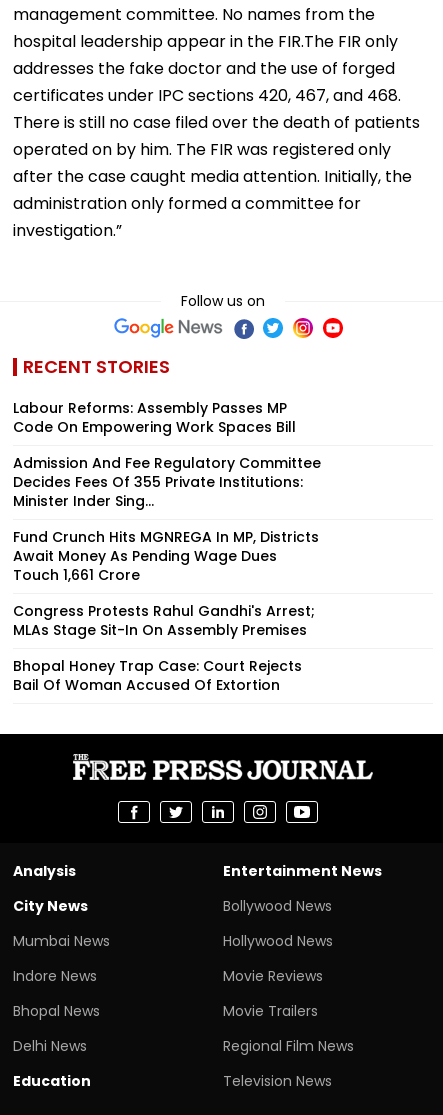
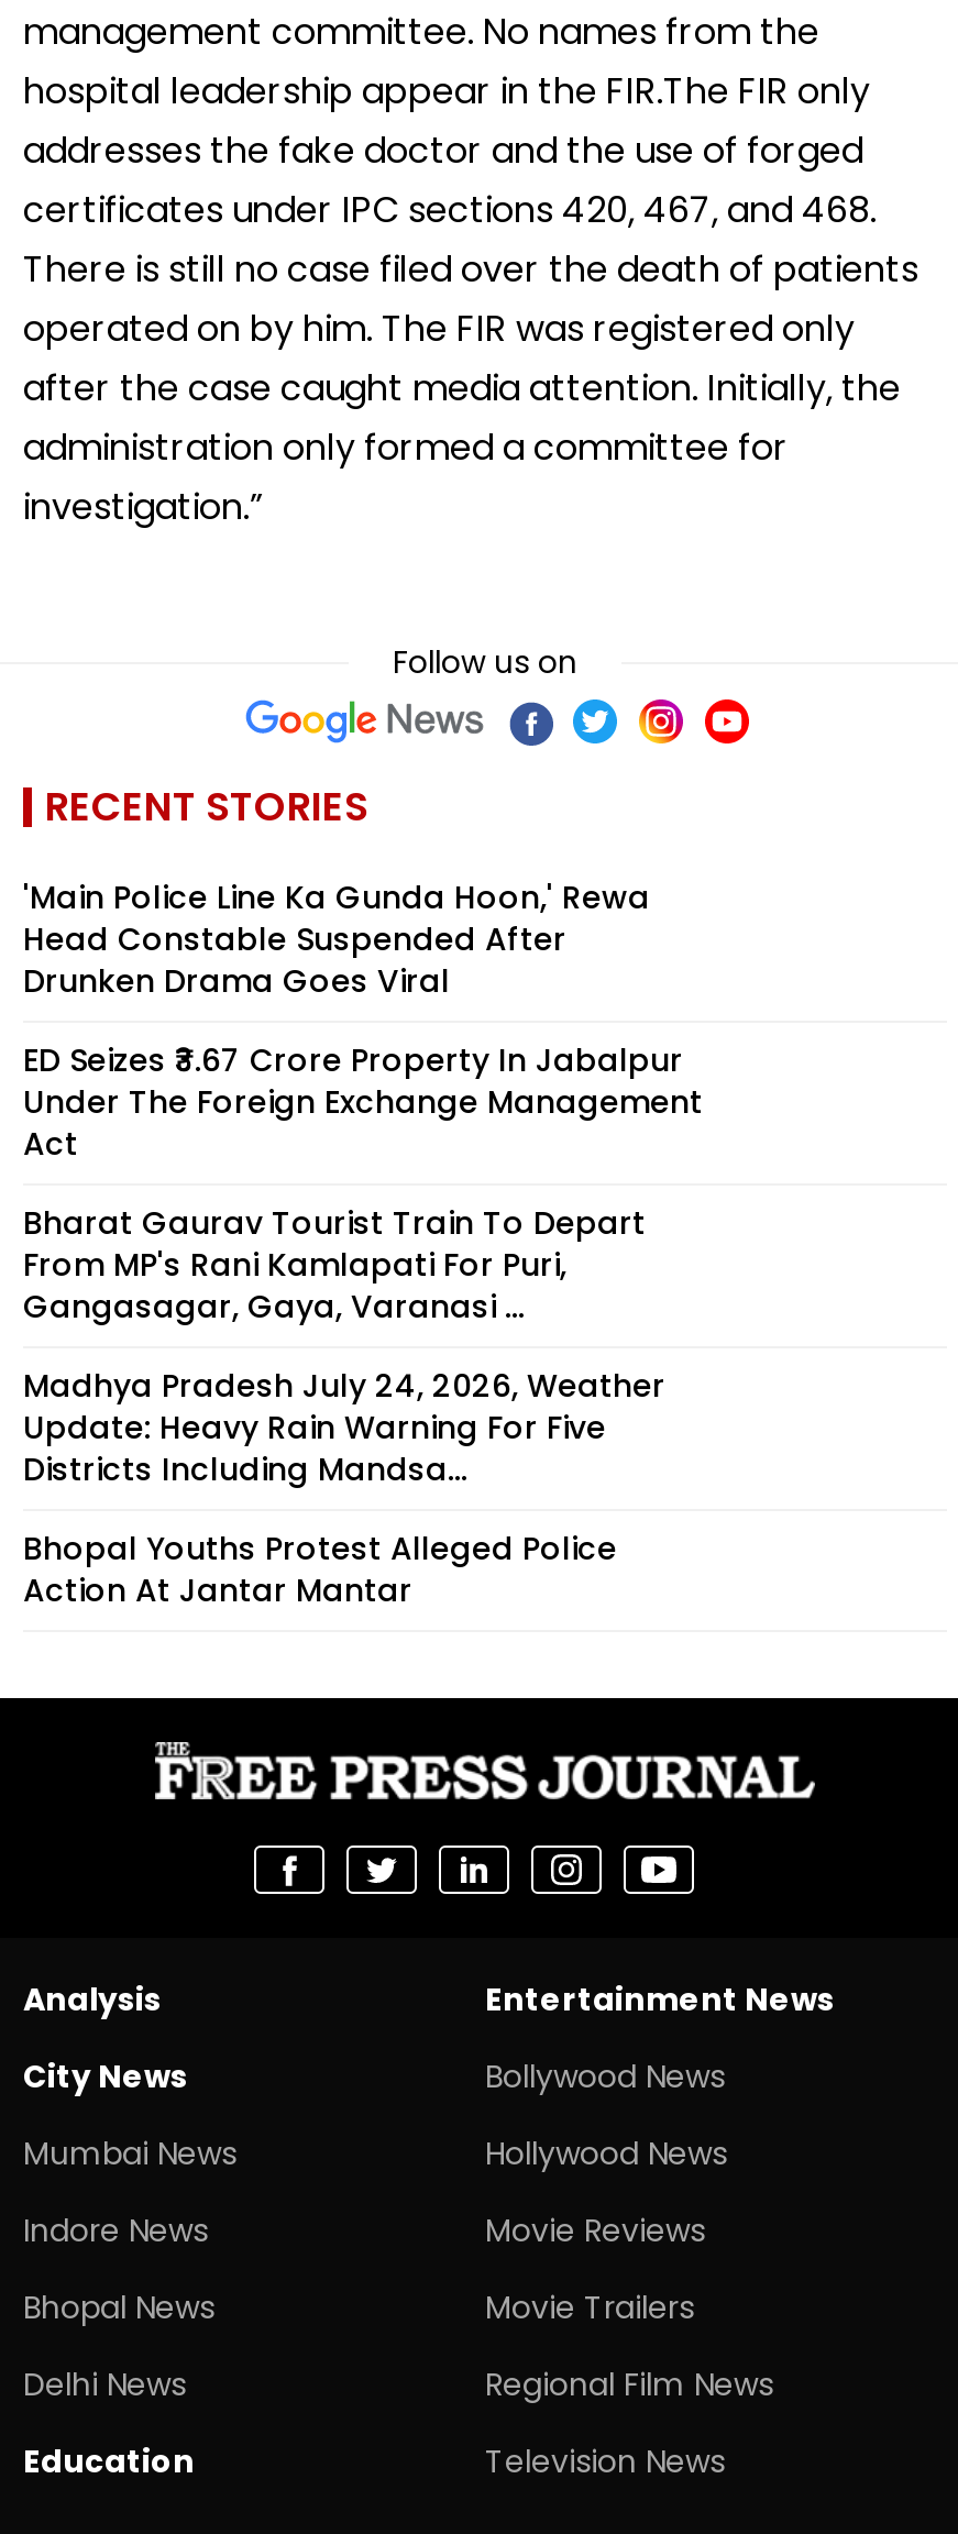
[13,398,296,437] Labour Reforms: Assembly Passes MP | Code On Empowering Work Spaces Bill -> [23,875,650,1003] 'Main Police Line Ka Gunda Hoon,' Rewa | Head Constable Suspended After | Drunken Drama Goes Viral
[13,453,321,511] Admission And Fee Regulatory Committee | Decides Fees Of 355 Private Institutions: | Minister Inder Sing... -> [23,1038,703,1166] ED Seizes ₹3.67 Crore Property In Jabalpur | Under The Foreign Exchange Management | Act
[13,527,319,585] Fund Crunch Hits MGNREGA In MP, Districts | Await Money As Pending Wage Dues | Touch ₹1,661 Crore -> [23,1201,646,1329] Bharat Gaurav Tourist Train To Depart | From MP's Rani Kamlapati For Puri, | Gangasagar, Gaya, Varanasi ...
[13,601,315,640] Congress Protests Rahul Gandhi's Arrest; | MLAs Stage Sit-In On Assembly Premises -> [23,1364,665,1491] Madhya Pradesh July 24, 2026, Weather | Update: Heavy Rain Warning For Five | Districts Including Mandsa...
[13,656,302,695] Bhopal Honey Trap Case: Court Rejects | Bail Of Woman Accused Of Extortion -> [23,1527,617,1612] Bhopal Youths Protest Alleged Police | Action At Jantar Mantar

